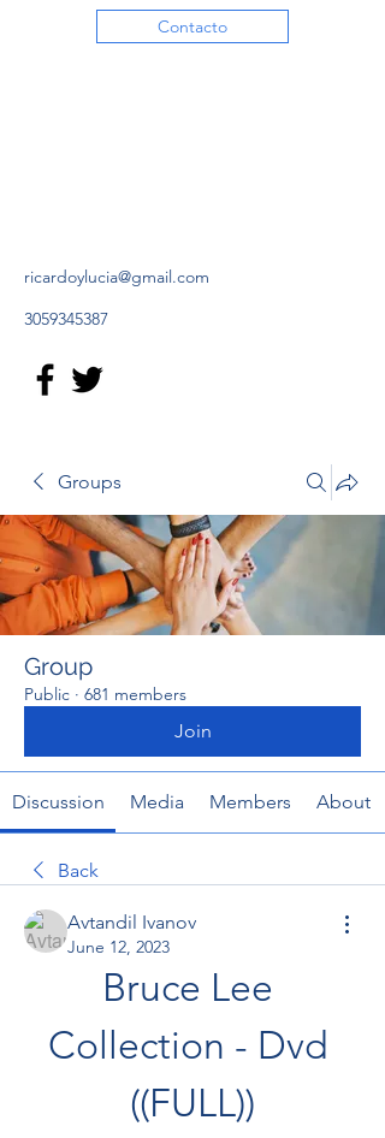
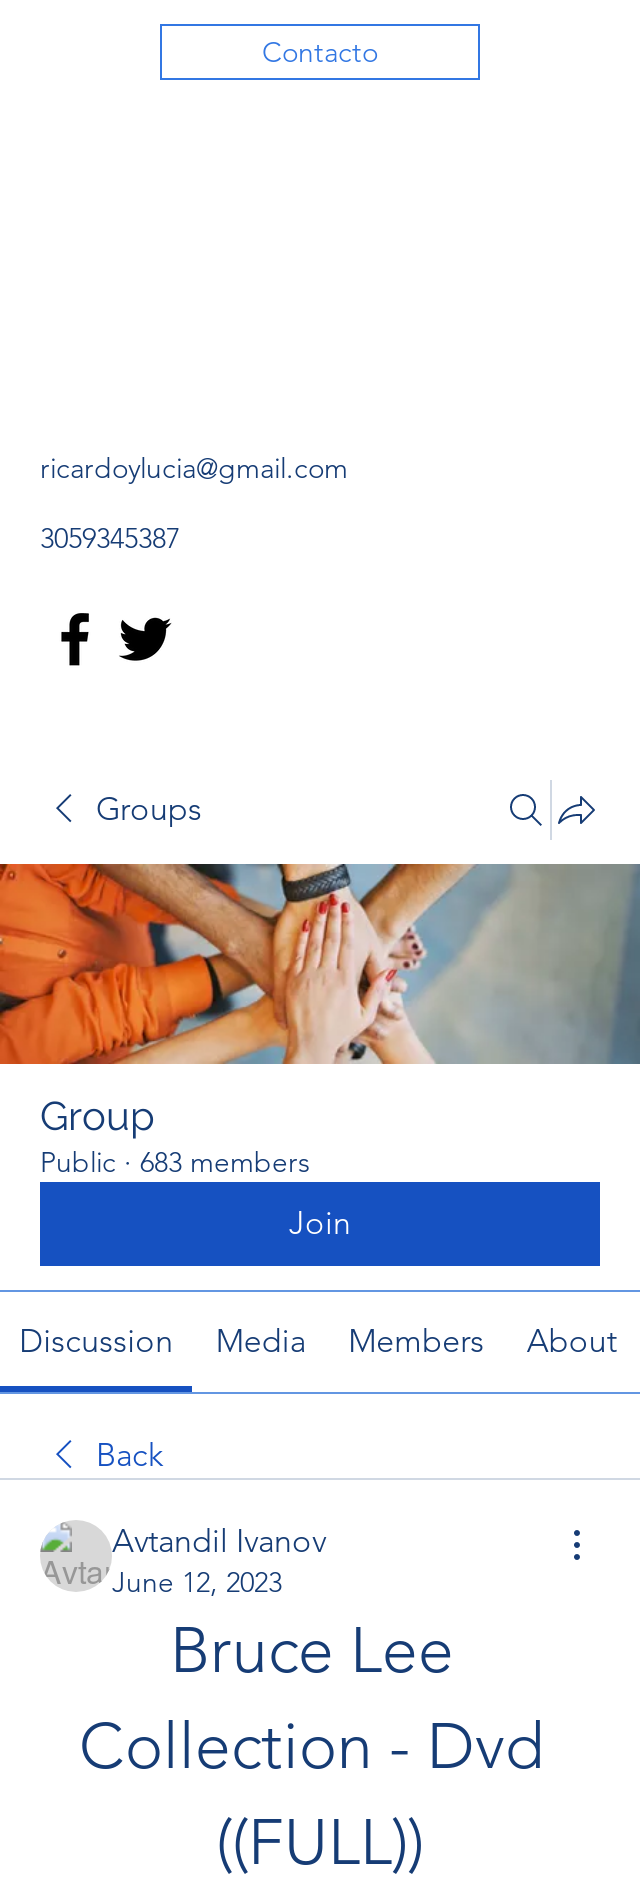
[24,683,186,705] Public · 681 members -> [40,1144,310,1180] Public · 683 members

